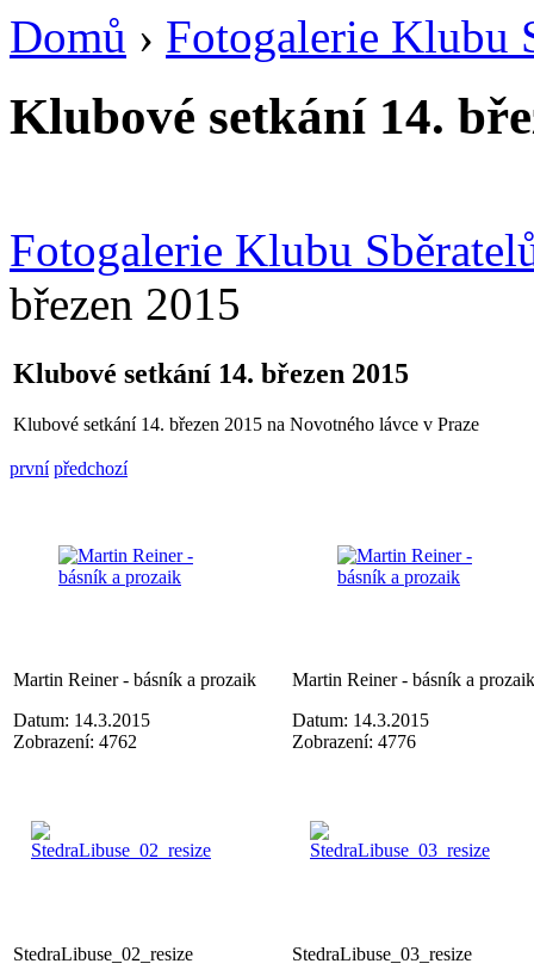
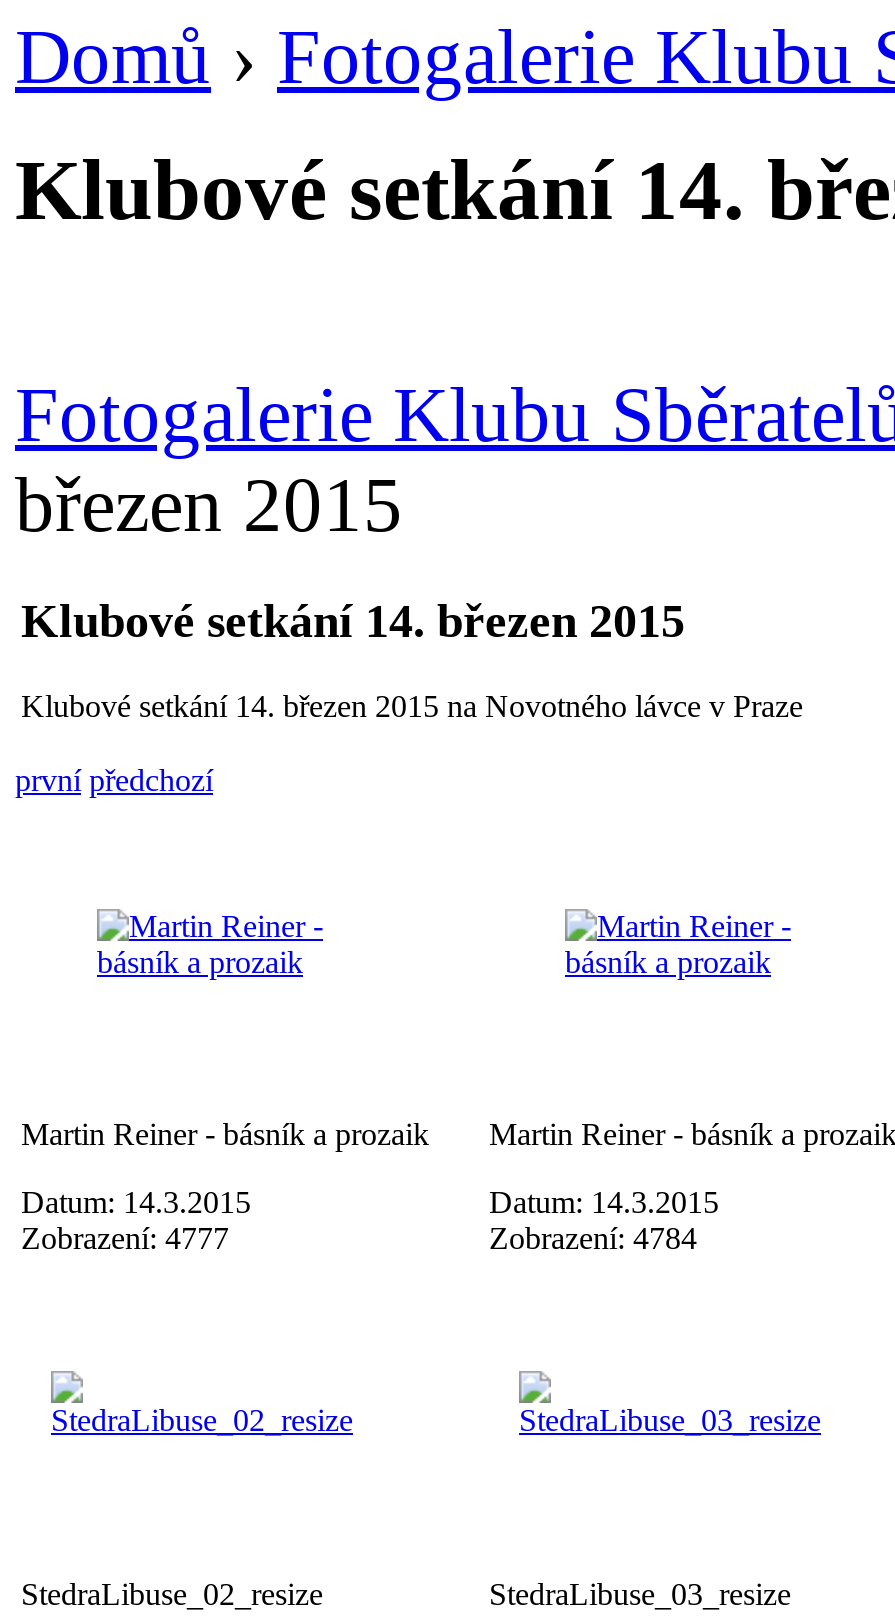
[13,731,137,751] Zobrazení: 4762 -> [21,1220,229,1254] Zobrazení: 4777
[292,731,416,751] Zobrazení: 4776 -> [489,1220,697,1254] Zobrazení: 4784

